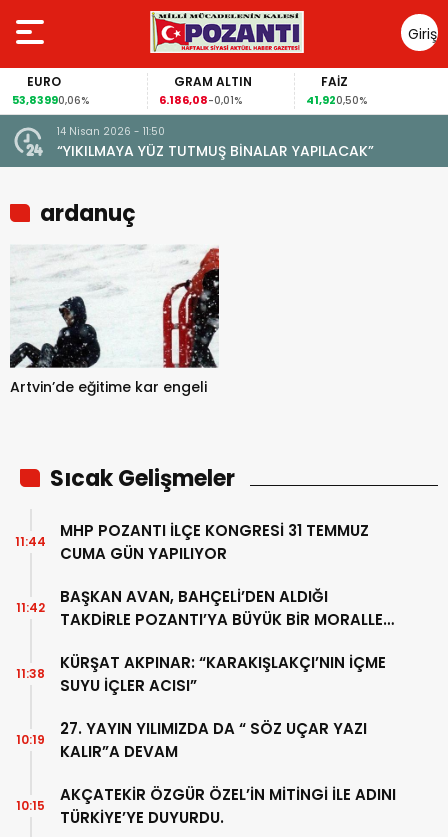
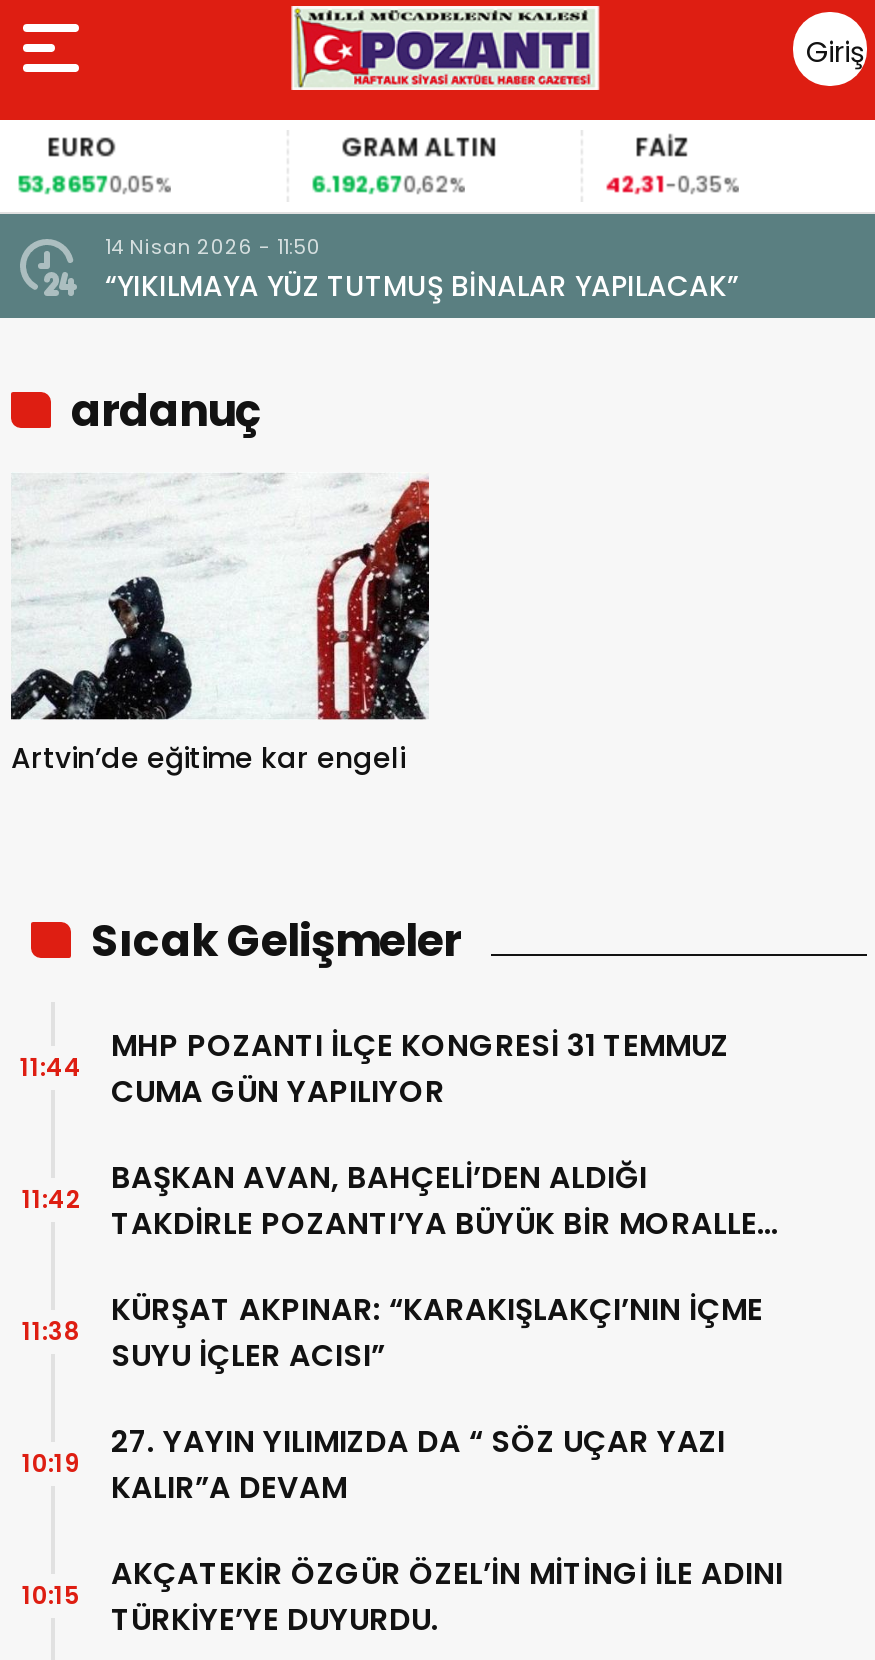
[12,91,89,108] 53,83990,06% -> [15,167,169,200] 53,86570,05%
[159,91,242,108] 6.186,08-0,01% -> [309,167,463,200] 6.192,670,62%
[306,91,367,108] 41,920,50% -> [603,167,737,200] 42,31-0,35%

